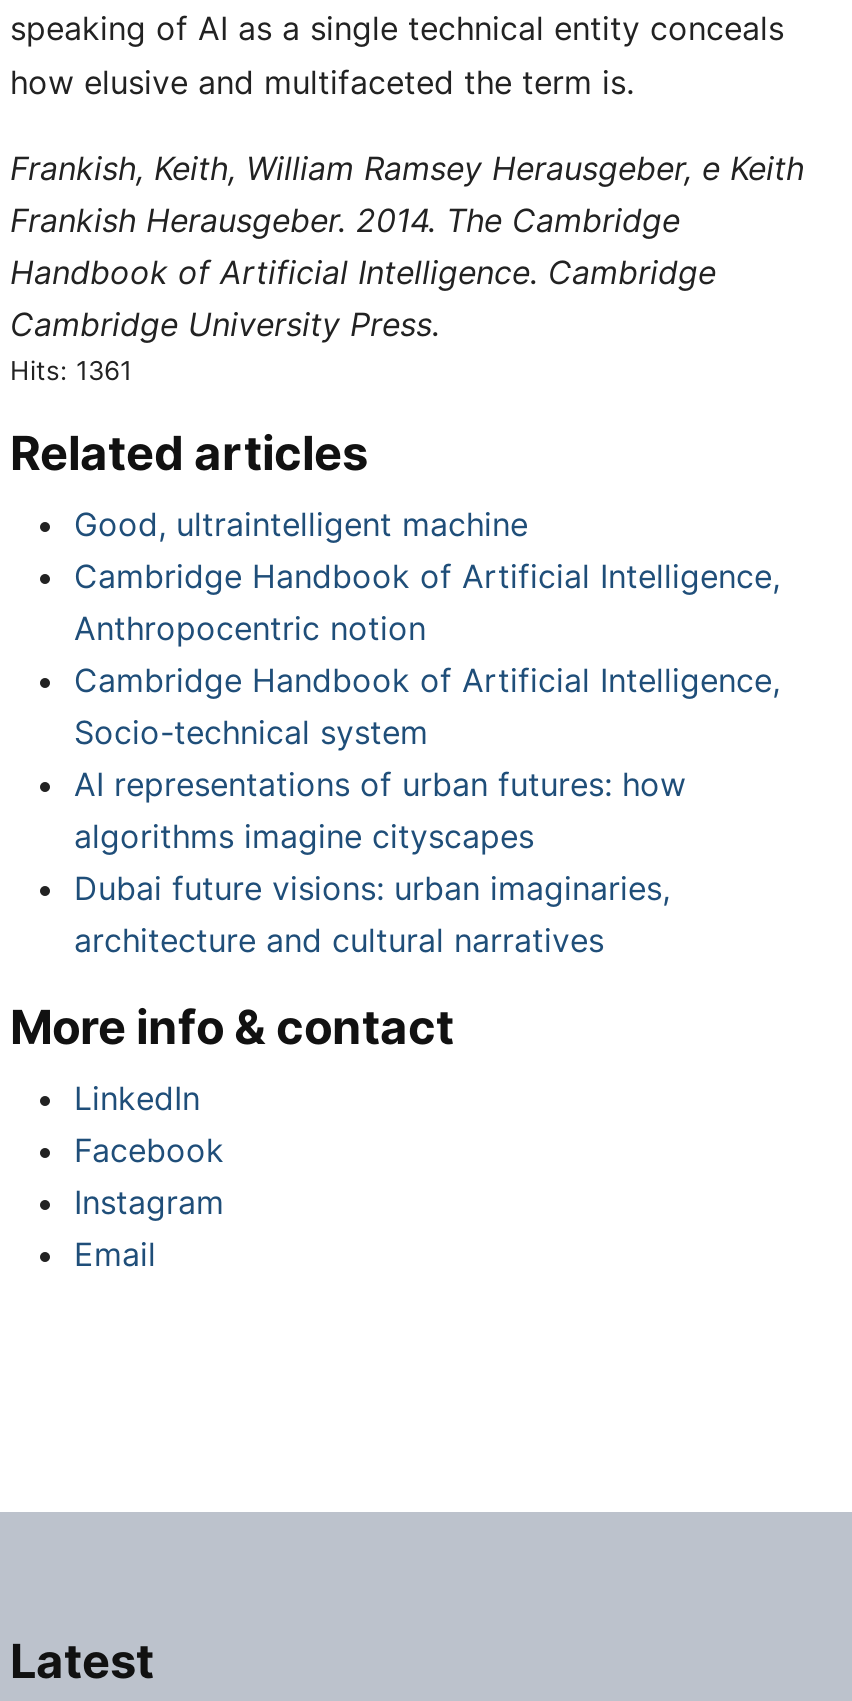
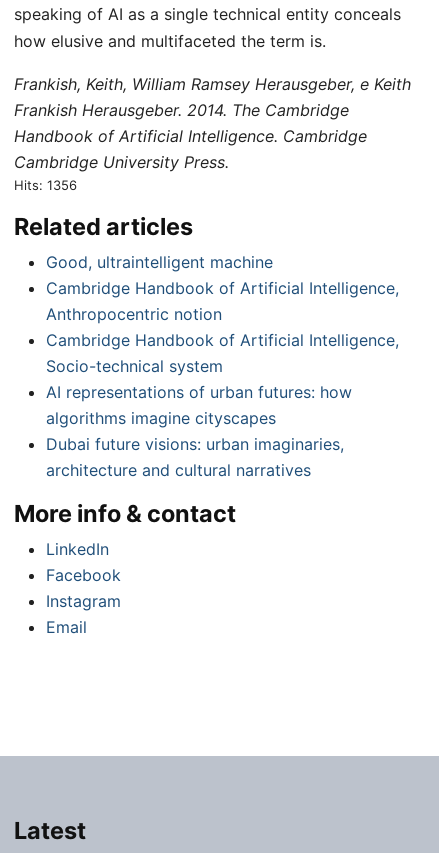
[10,354,132,386] Hits: 1361 -> [14,177,77,193] Hits: 1356

